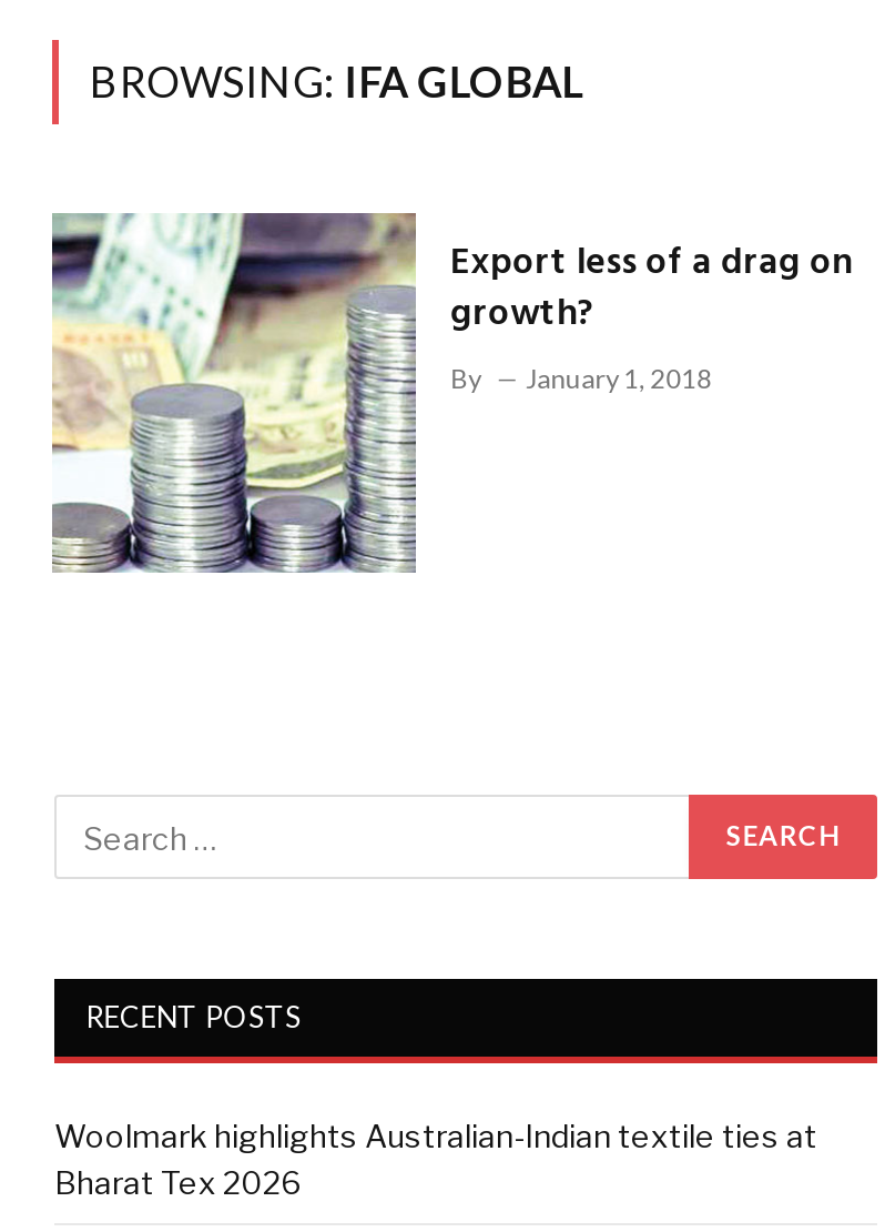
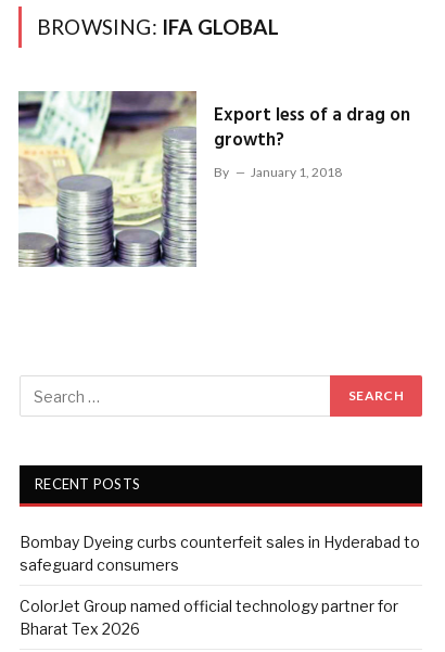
[54,1117,817,1155] Woolmark highlights Australian-Indian textile ties at -> [20,533,420,615] Bombay Dyeing curbs counterfeit sales in Hyderabad to | safeguard consumers | ColorJet Group named official technology partner for

